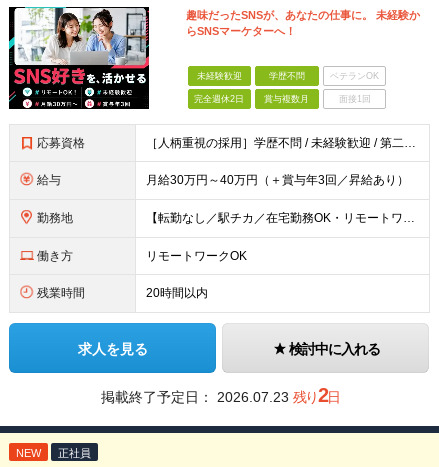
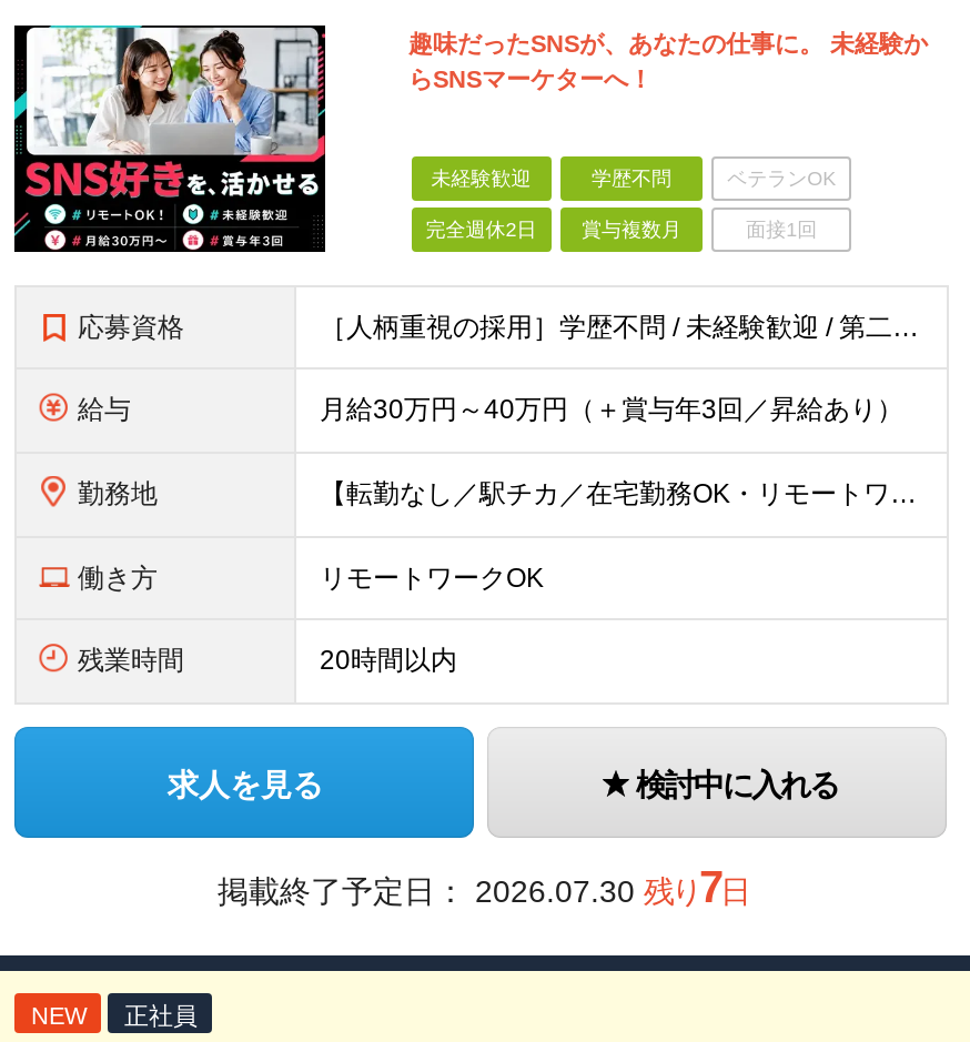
[100,384,339,406] 掲載終了予定日：2026.07.23 残り2日 -> [218,862,748,911] 掲載終了予定日：2026.07.30 残り7日

